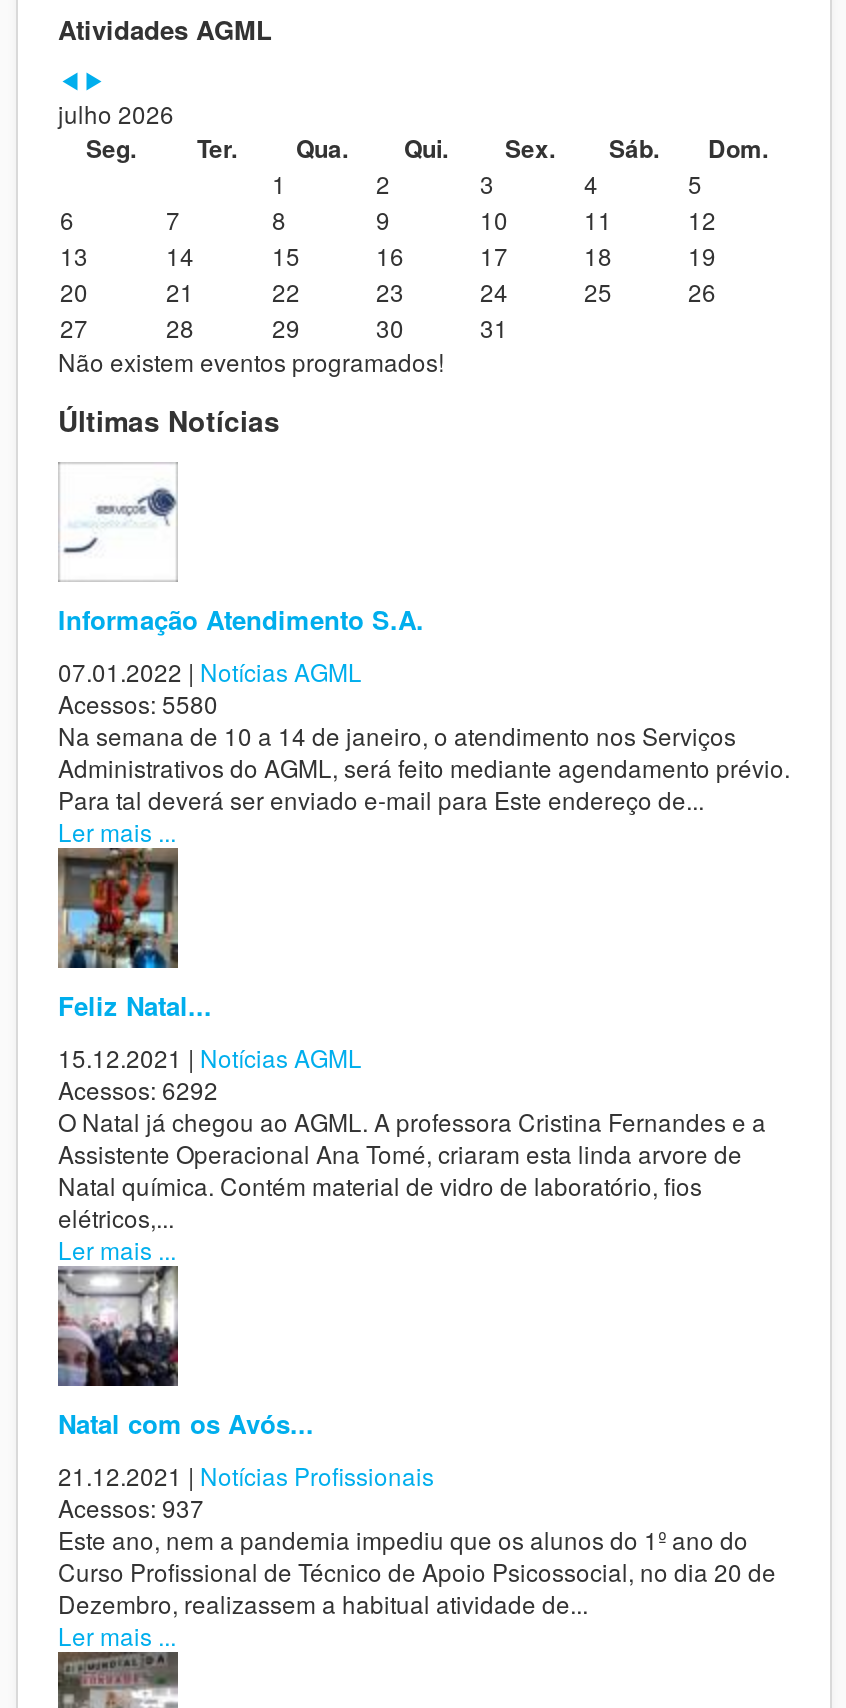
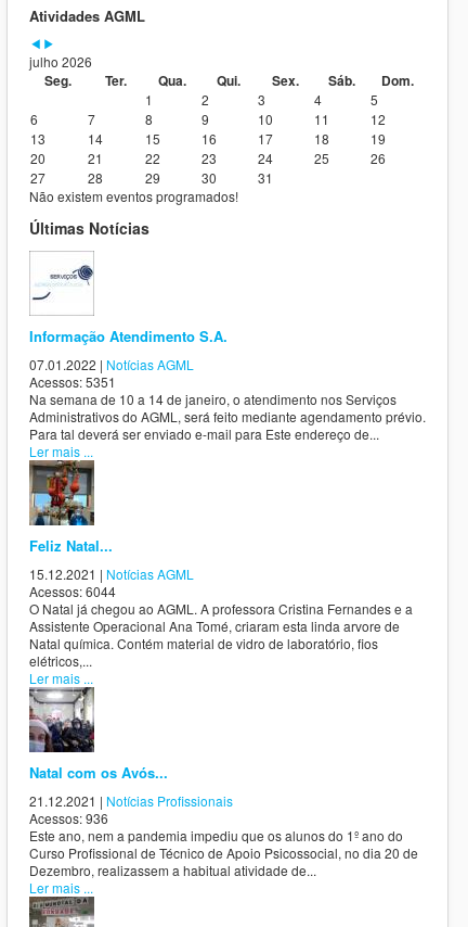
[58,686,218,720] Acessos: 5580 -> [29,372,116,391] Acessos: 5351
[58,1072,218,1106] Acessos: 6292 -> [29,582,116,600] Acessos: 6044
[58,1490,204,1524] Acessos: 937 -> [29,808,108,827] Acessos: 936

